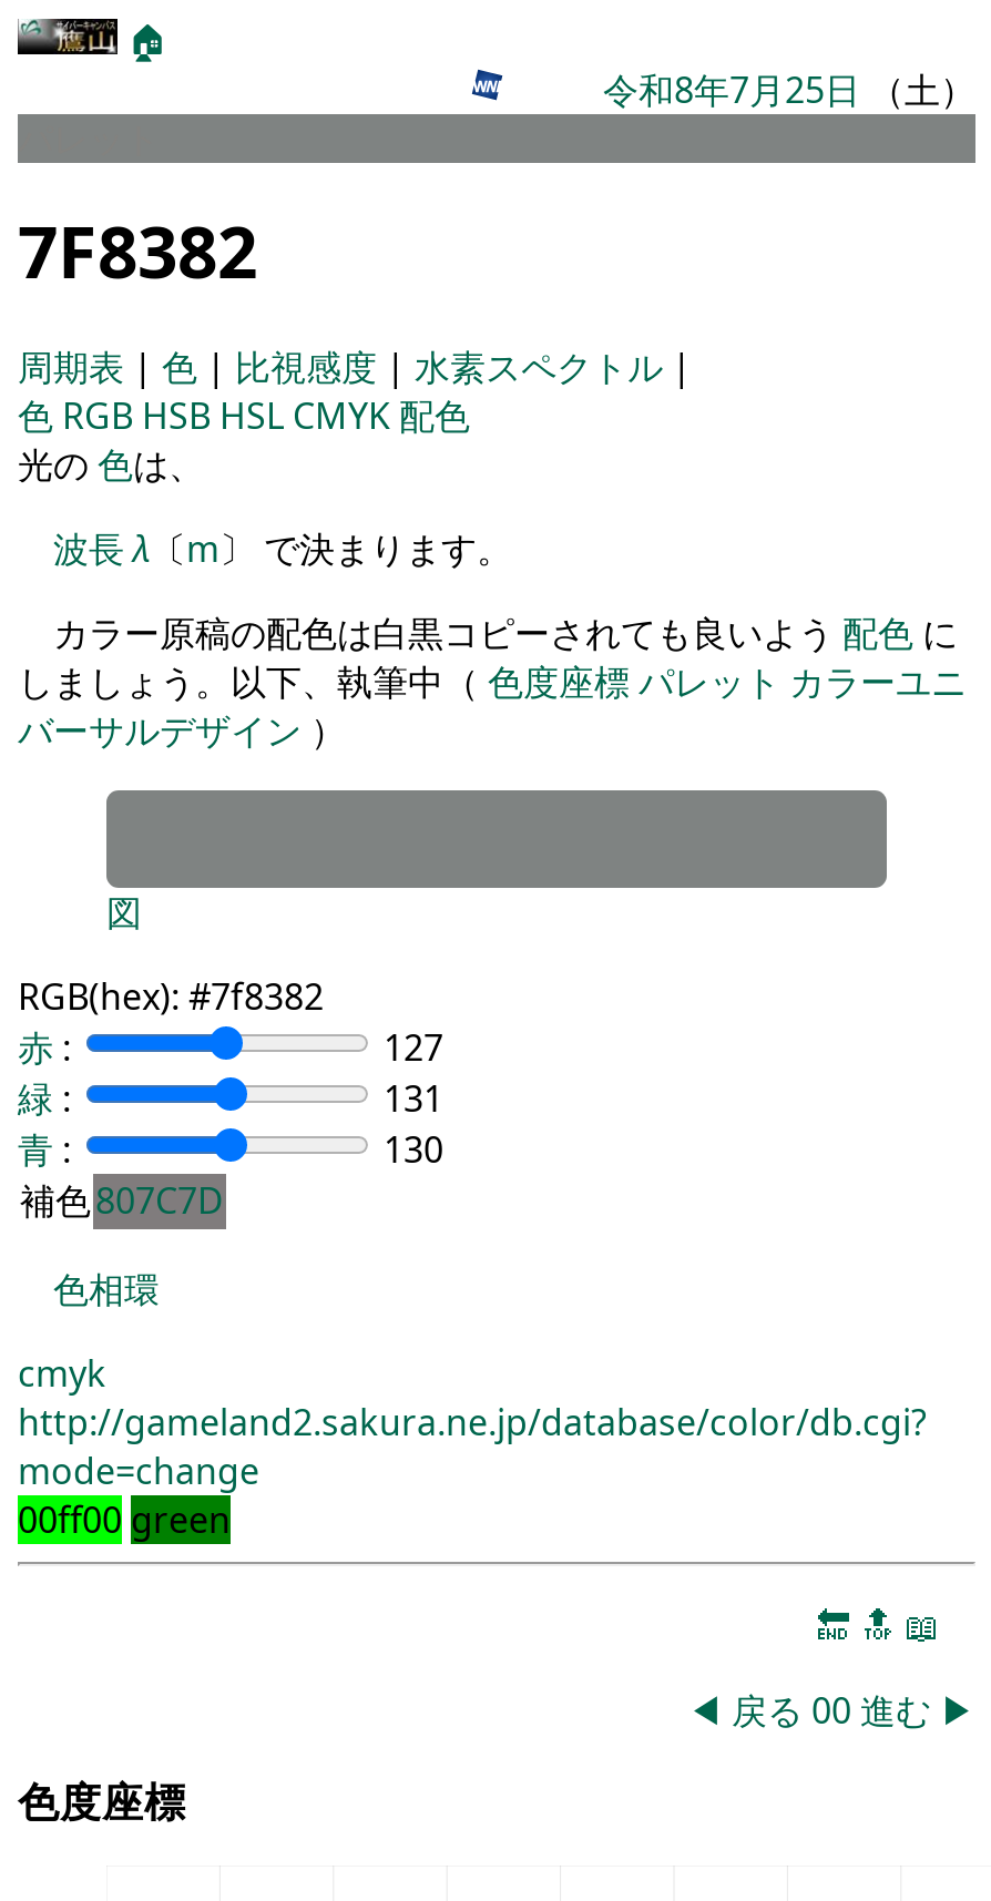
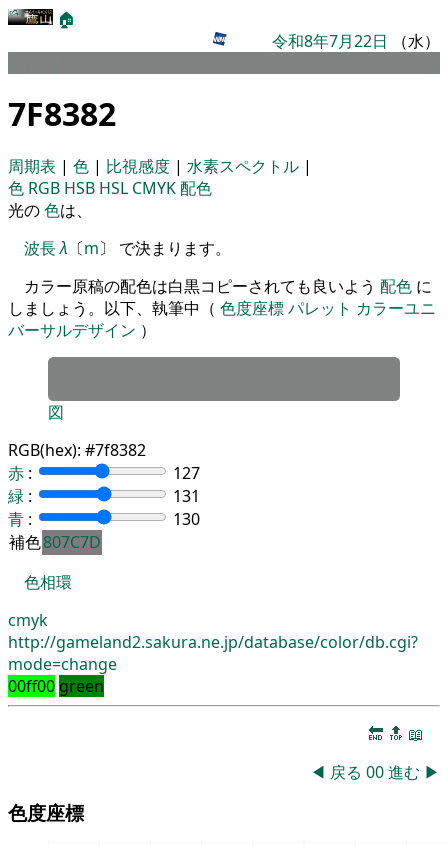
[603,65,975,114] 令和8年7月25日（土） -> [272,30,440,52] 令和8年7月22日（水）

